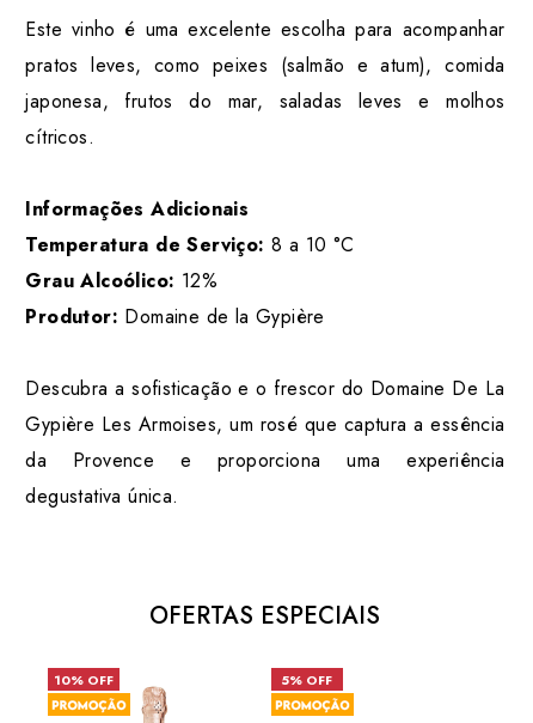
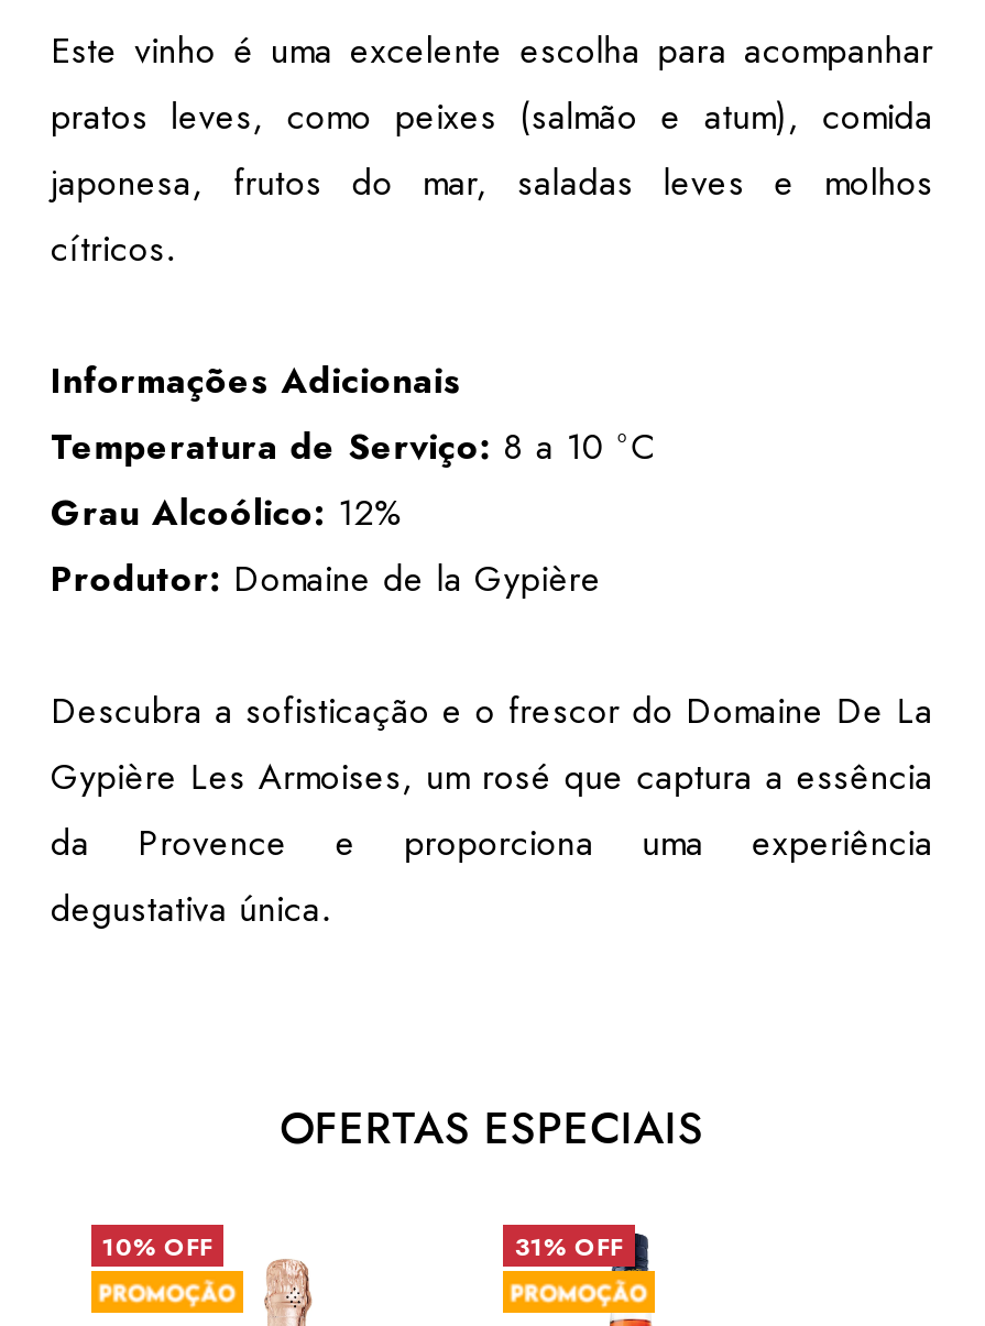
[281,670,333,689] 5% OFF -> [515,1228,623,1263] 31% OFF

